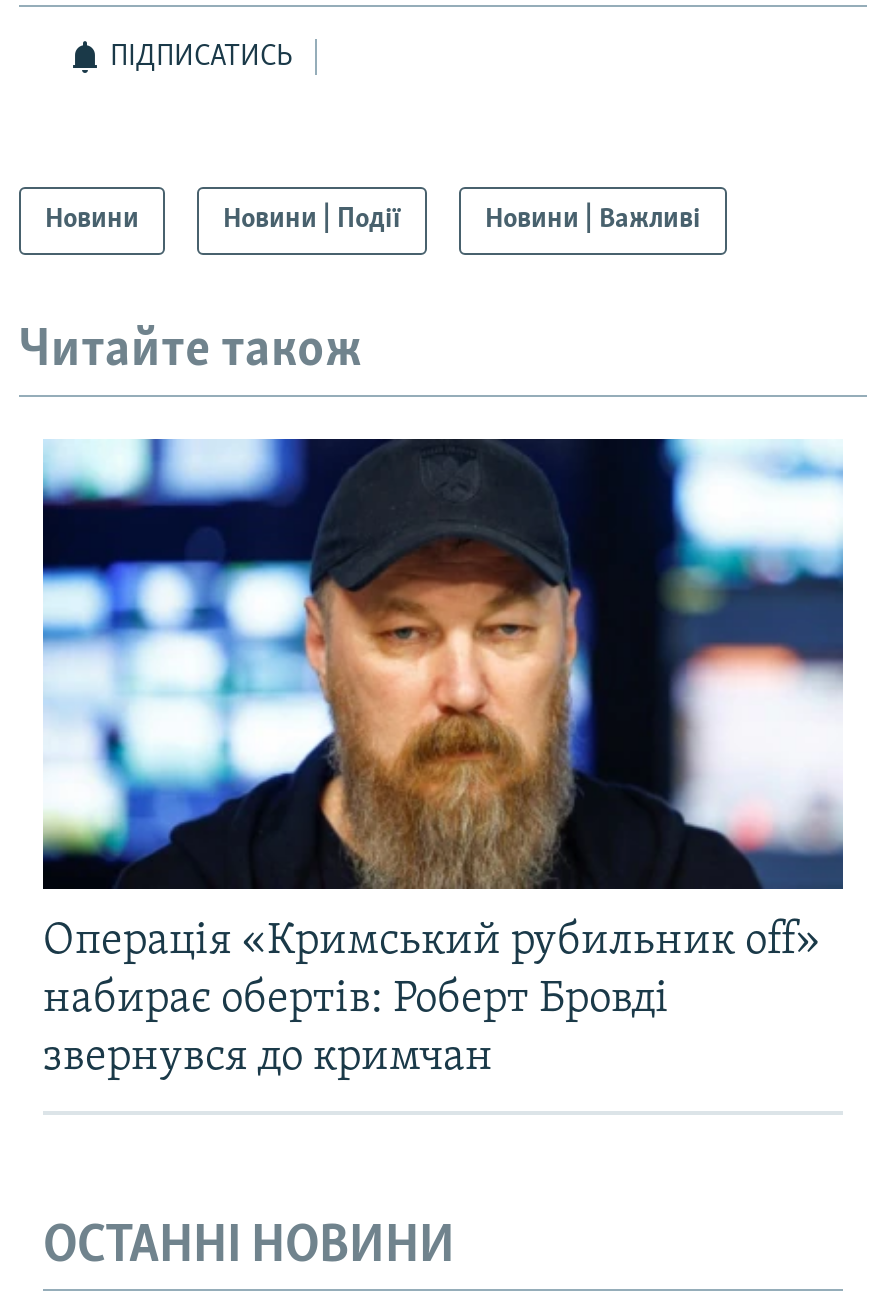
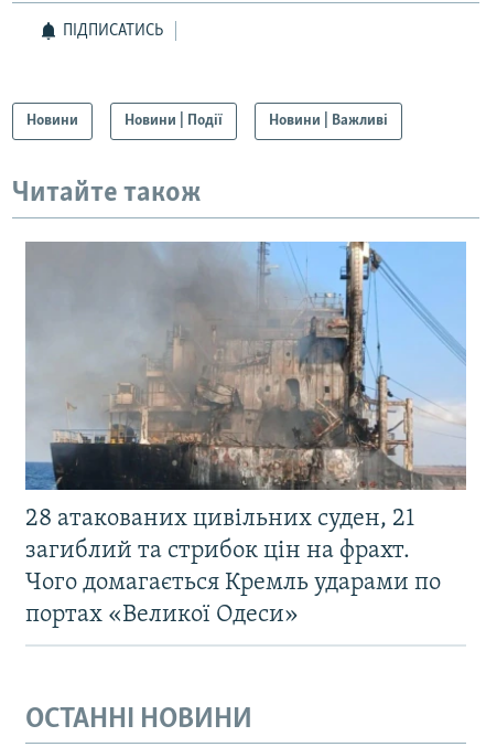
[43,437,845,1080] [image] | Операція «Кримський рубильник off» | набирає обертів: Роберт Бровді | звернувся до кримчан -> [24,241,466,628] [image] | 28 атакованих цивільних суден, 21 | загиблий та стрибок цін на фрахт. | Чого домагається Кремль ударами по | портах «Великої Одеси»

